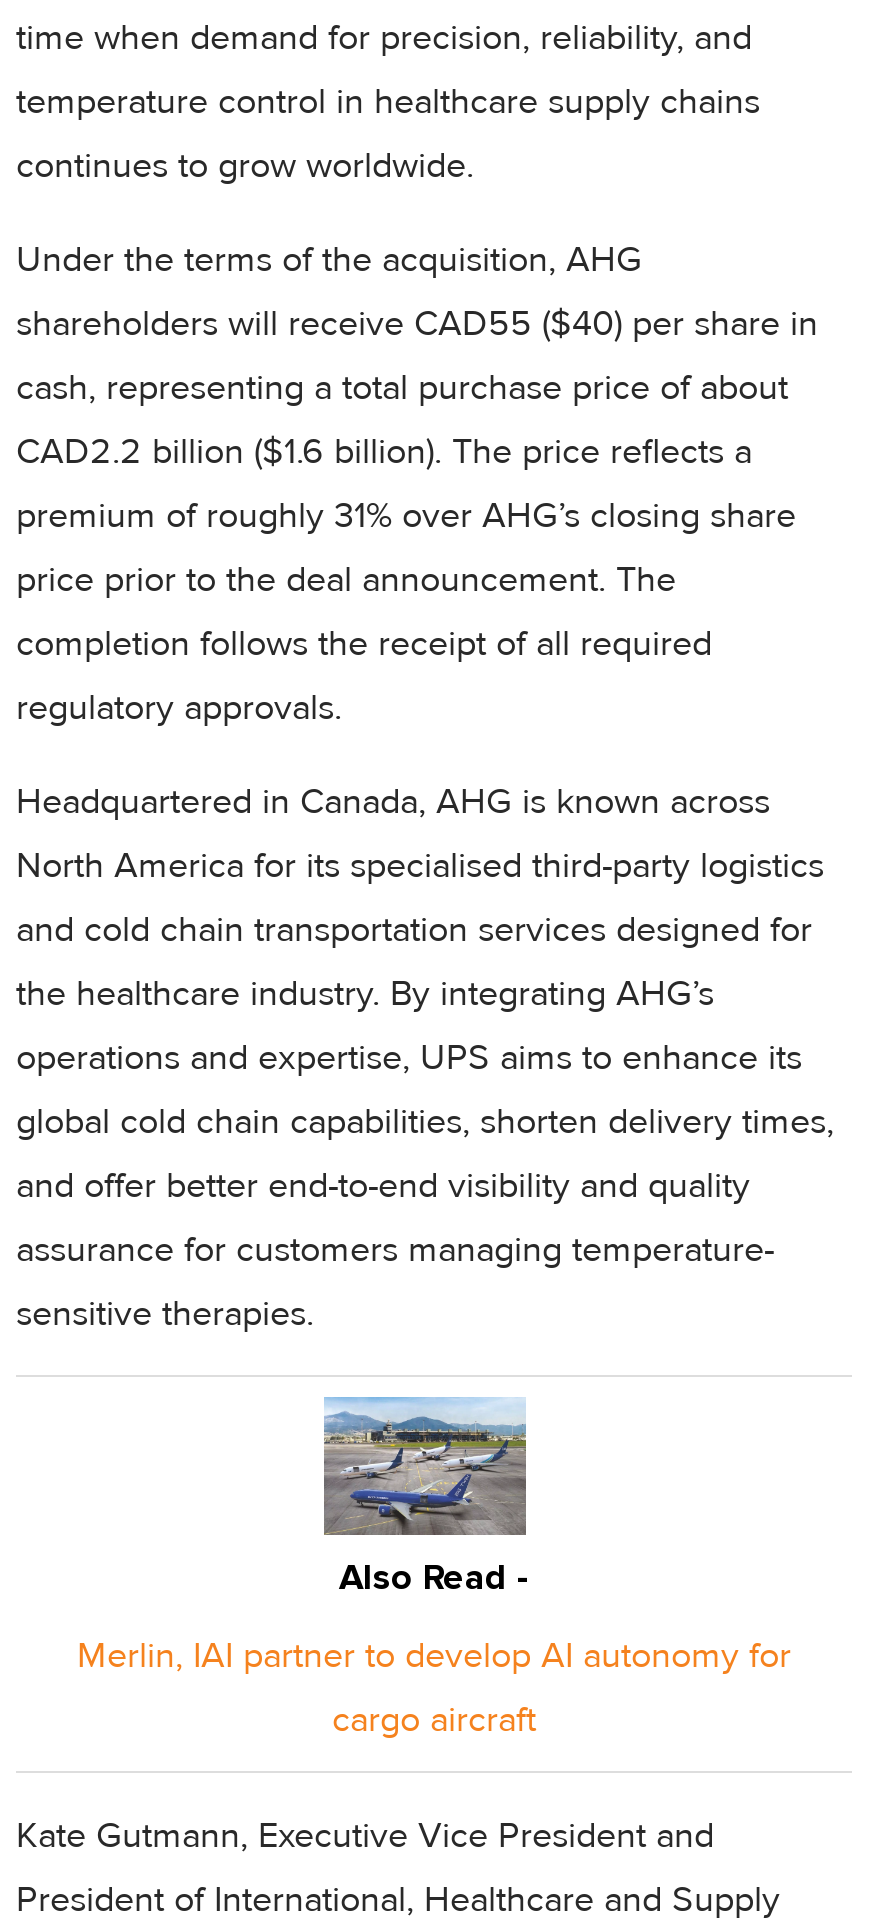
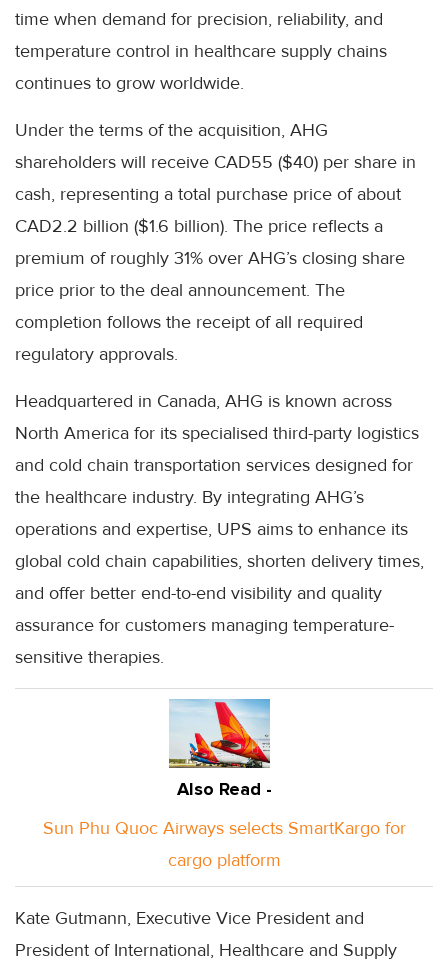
[322,1397,528,1537] [image] -> [168,698,271,769] [image]
[77,1633,791,1677] Merlin, IAI partner to develop AI autonomy for -> [42,817,405,839] Sun Phu Quoc Airways selects SmartKargo for
[332,1697,536,1741] cargo aircraft -> [167,849,280,871] cargo platform

